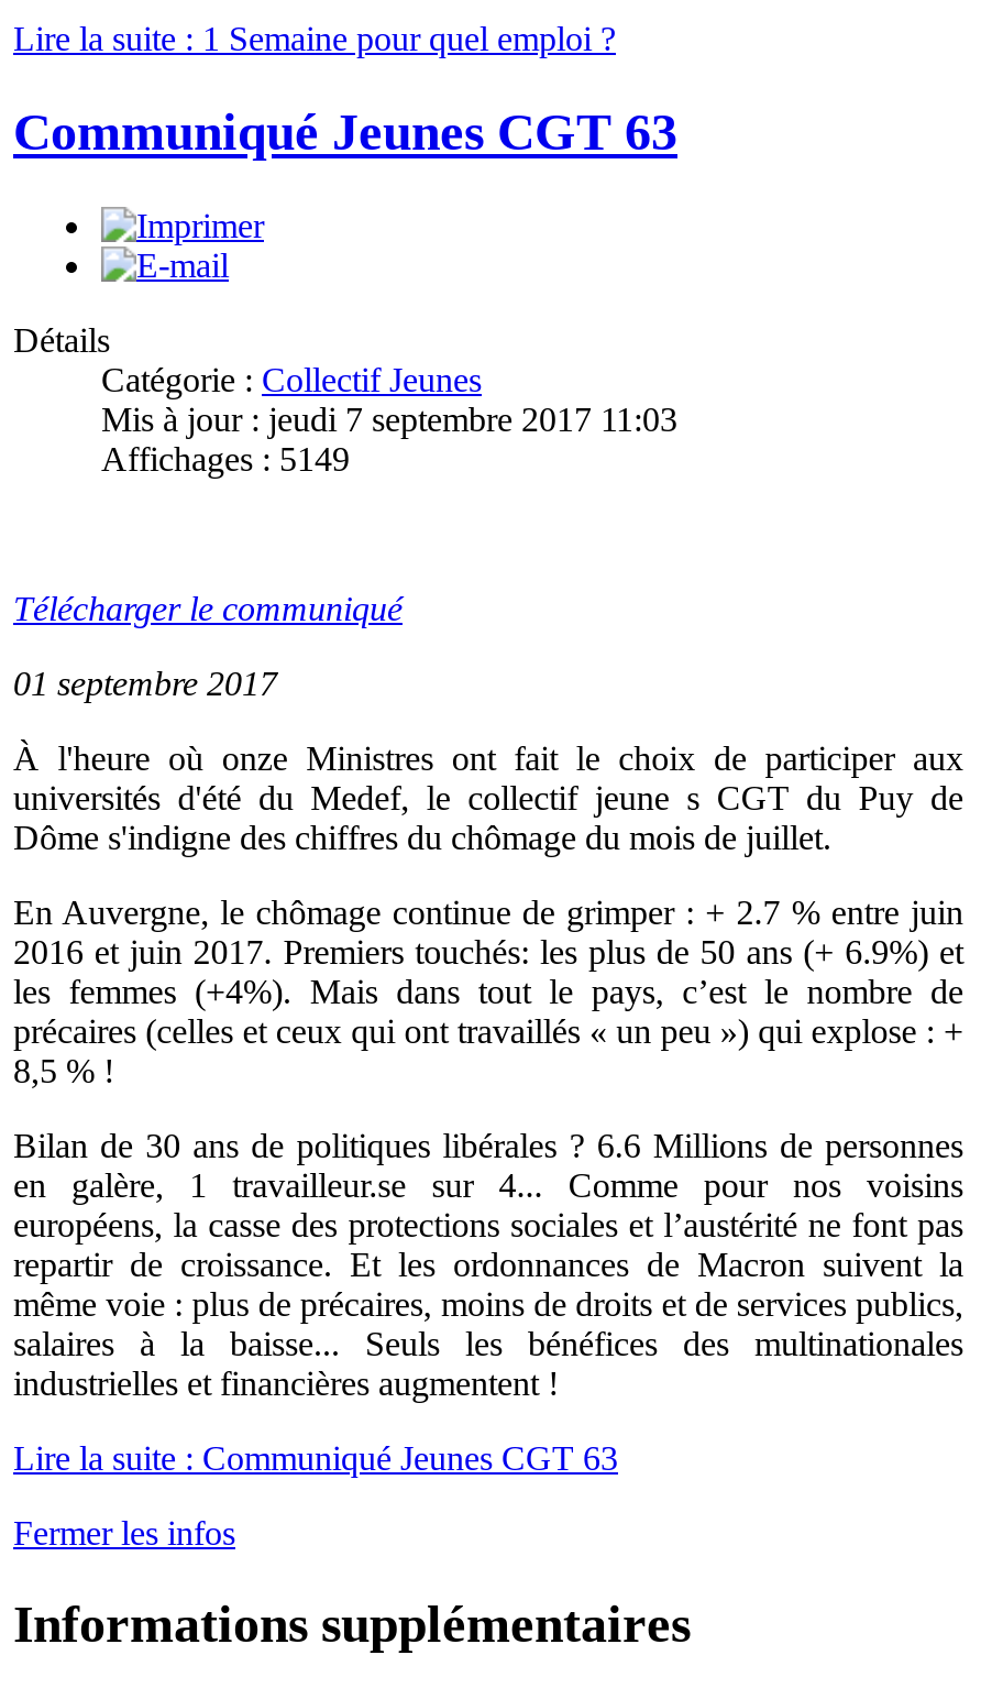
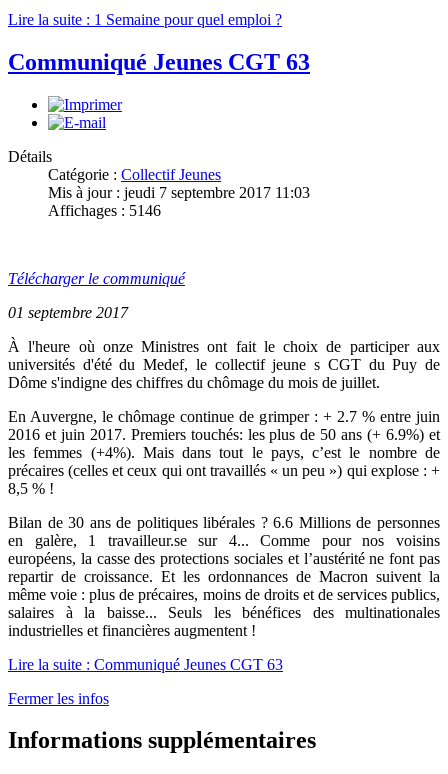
[101,439,350,476] Affichages : 5149 -> [48,201,161,218] Affichages : 5146

